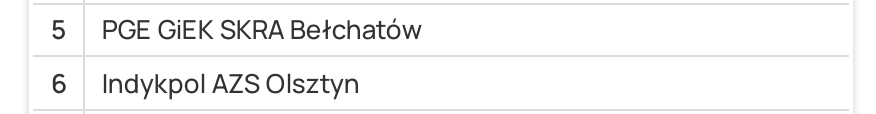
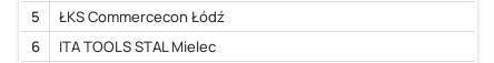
[102,12,422,48] PGE GiEK SKRA Bełchatów -> [59,7,225,27] ŁKS Commercecon Łódź
[102,66,360,102] Indykpol AZS Olsztyn -> [59,36,216,56] ITA TOOLS STAL Mielec

